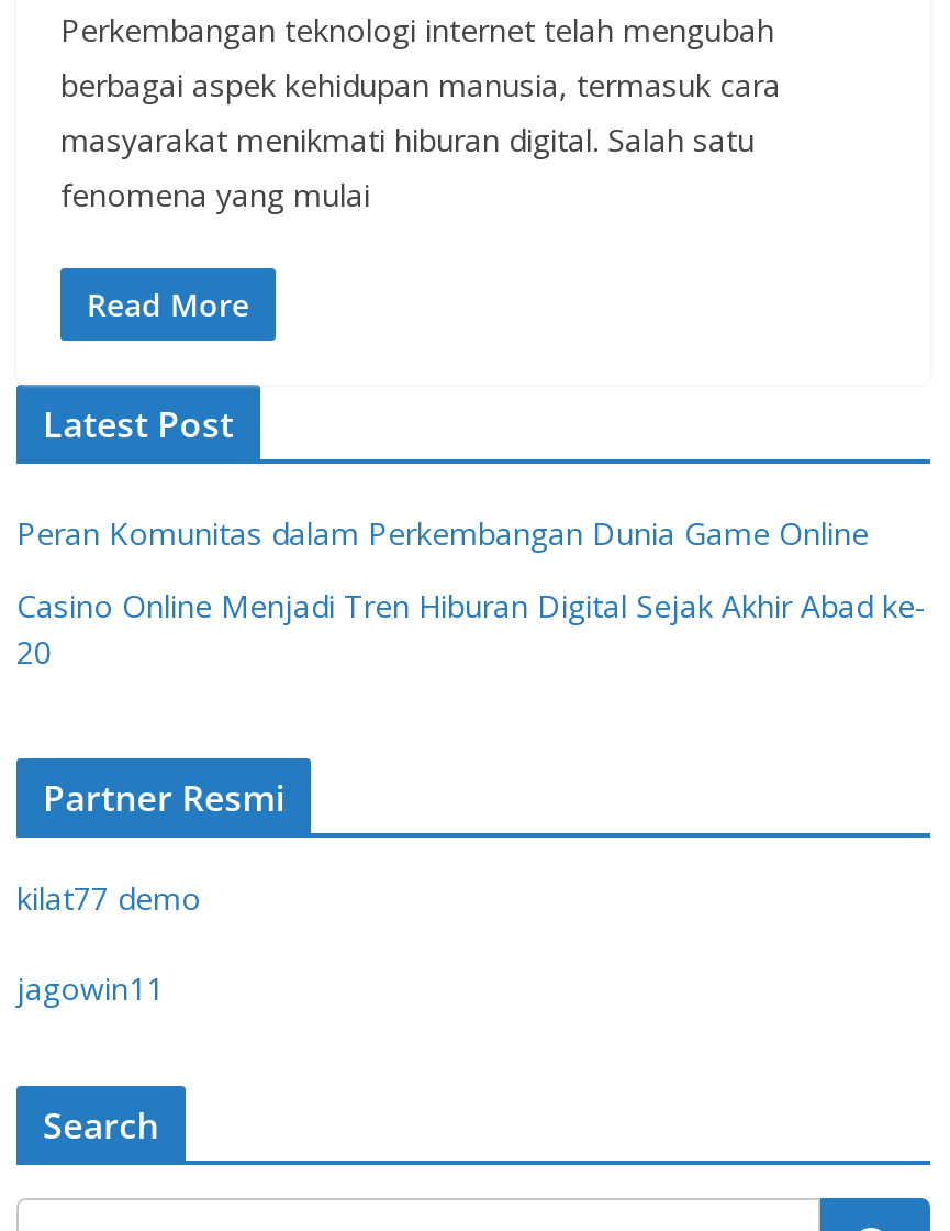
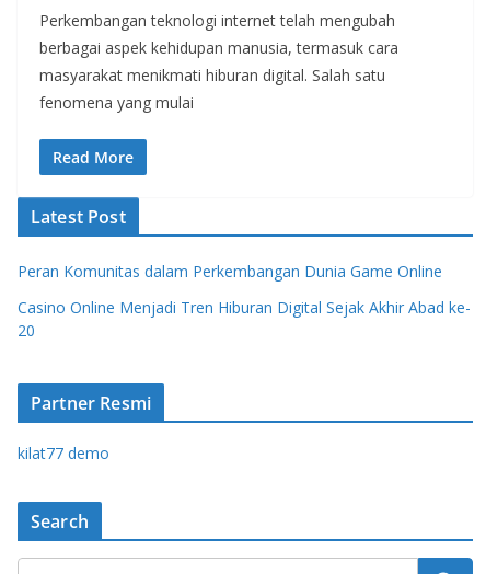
[16,967,164,1009] jagowin11 -> none

